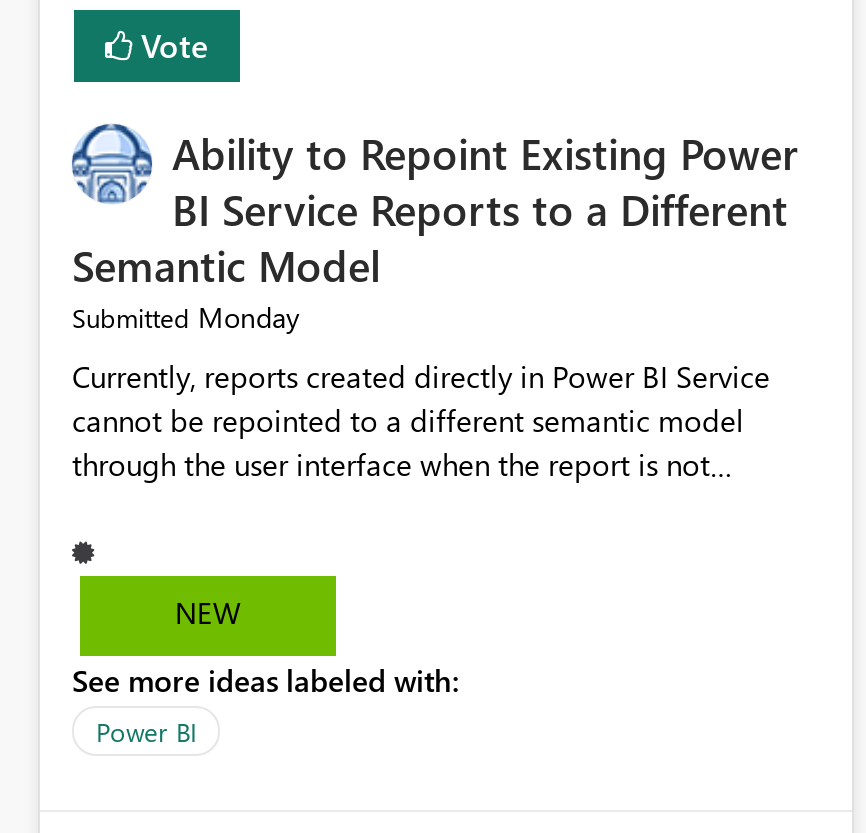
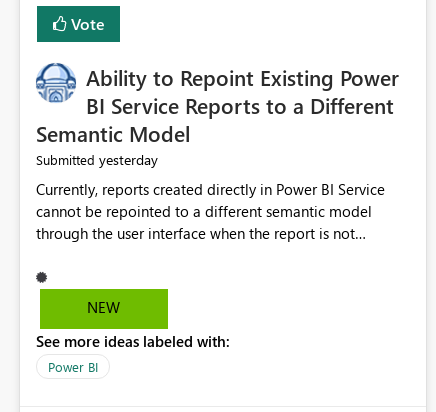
[72,299,300,337] Submitted Monday -> [36,150,158,169] Submitted yesterday

